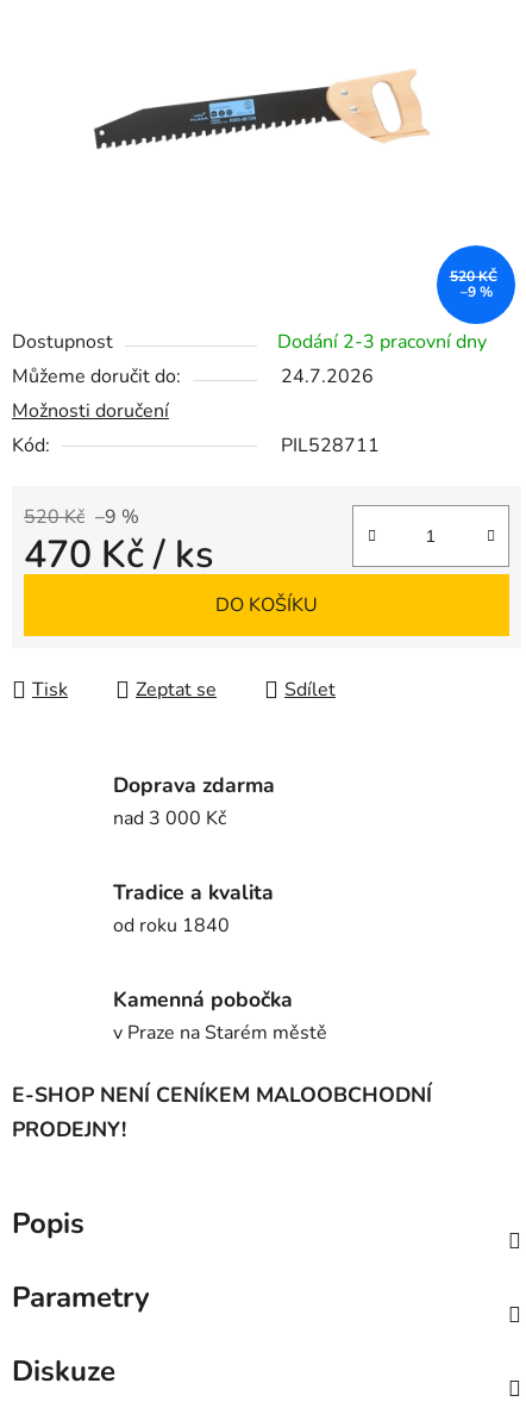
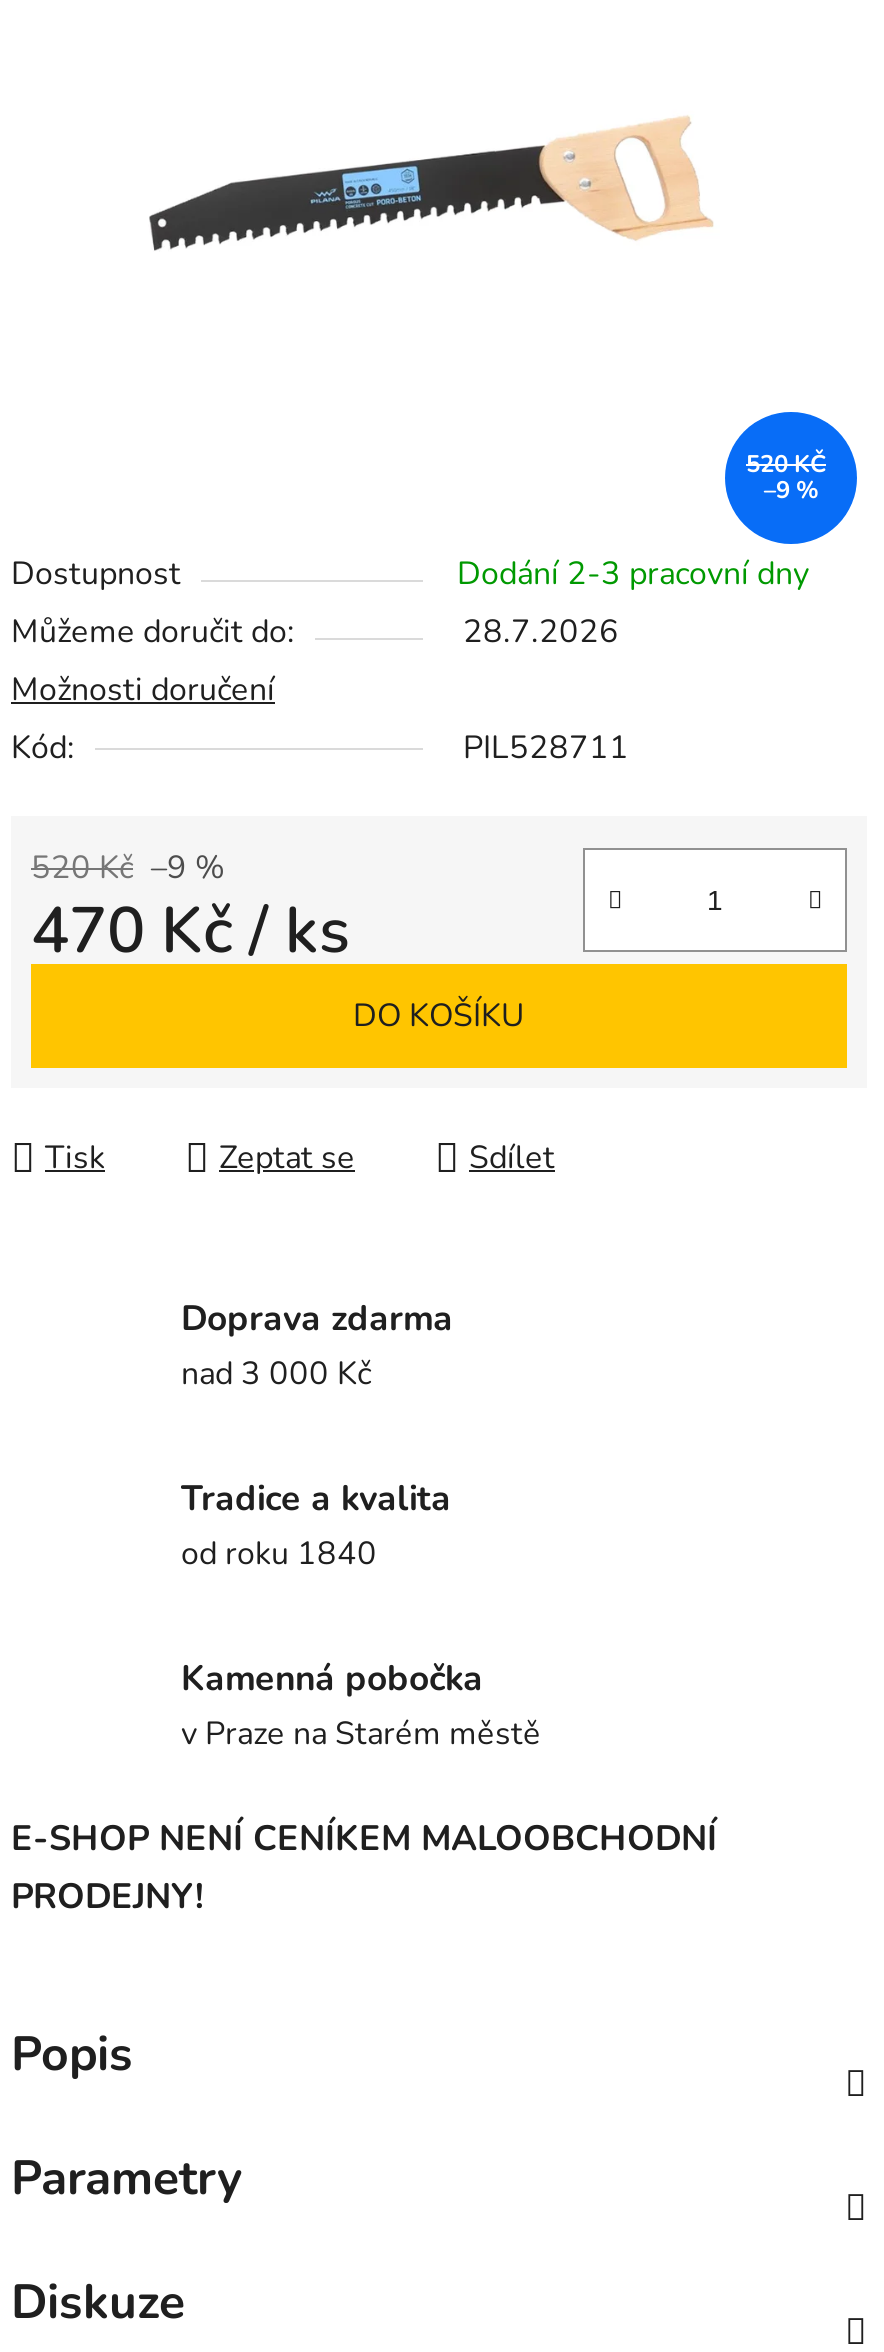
[281,363,374,390] 24.7.2026 -> [463,610,619,654] 28.7.2026

